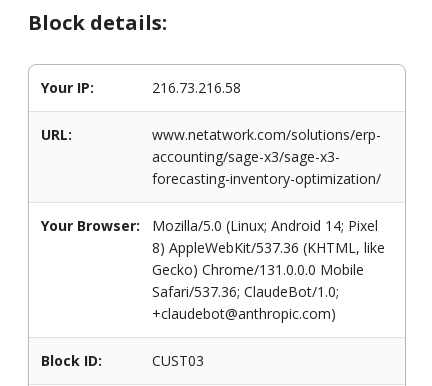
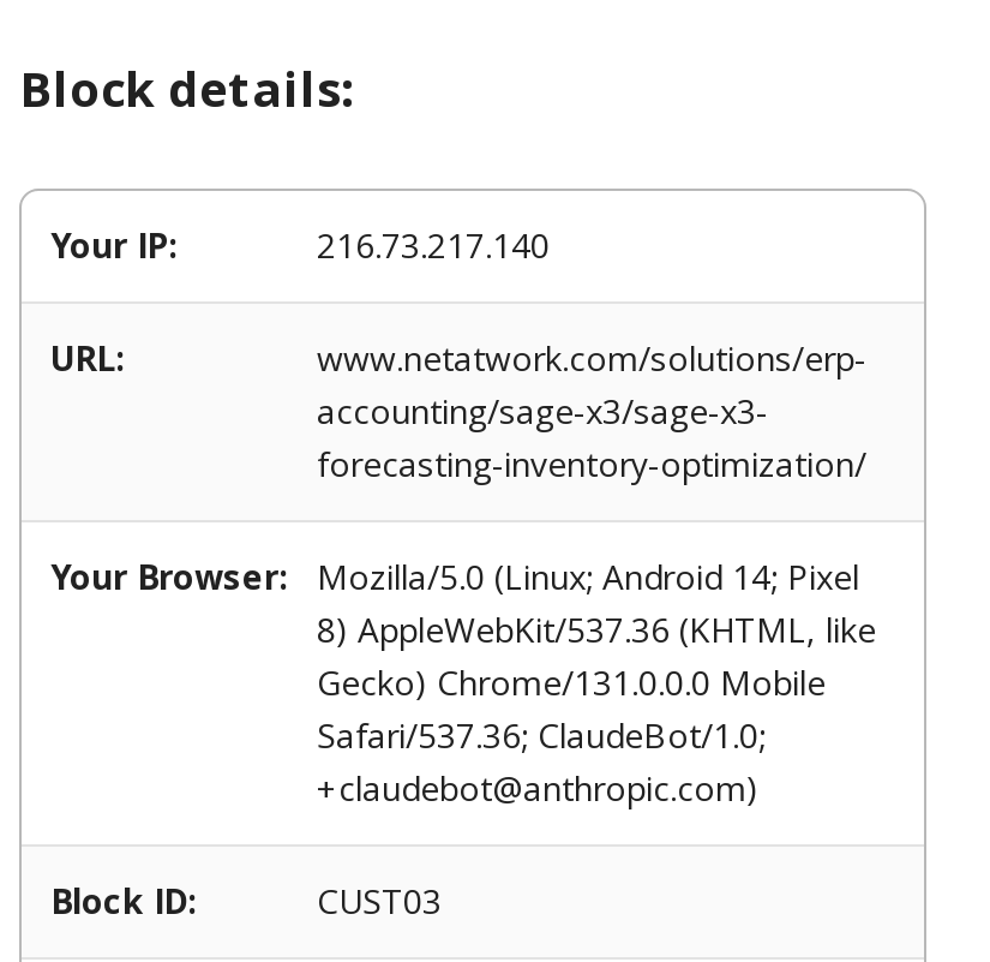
[152,78,241,97] 216.73.216.58 -> [317,222,550,268] 216.73.217.140

